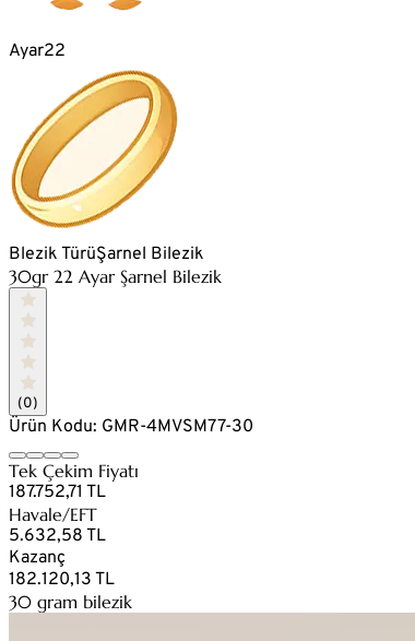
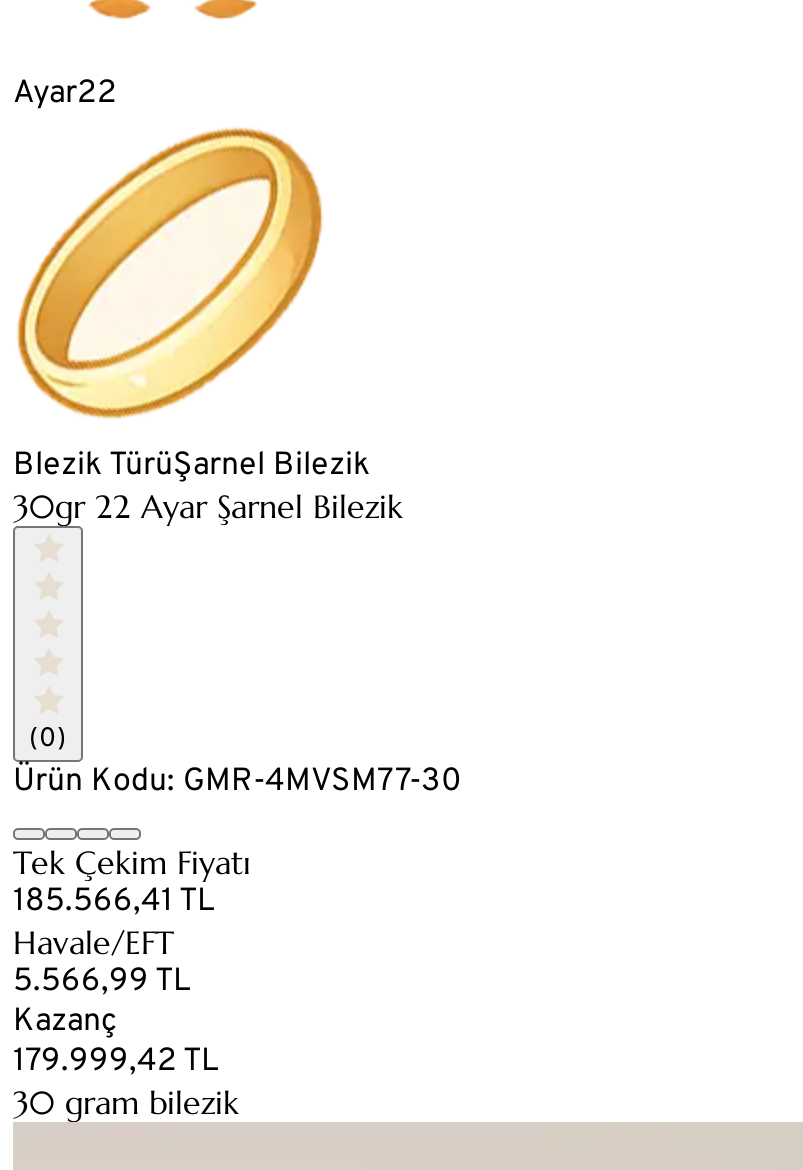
[9,482,106,503] 187.752,71 TL -> [13,882,215,922] 185.566,41 TL
[9,525,106,547] 5.632,58 TL -> [13,962,191,1002] 5.566,99 TL
[9,569,115,591] 182.120,13 TL -> [13,1042,219,1082] 179.999,42 TL

